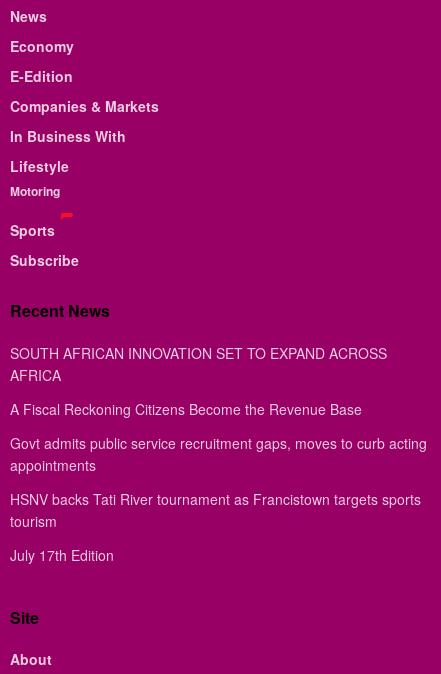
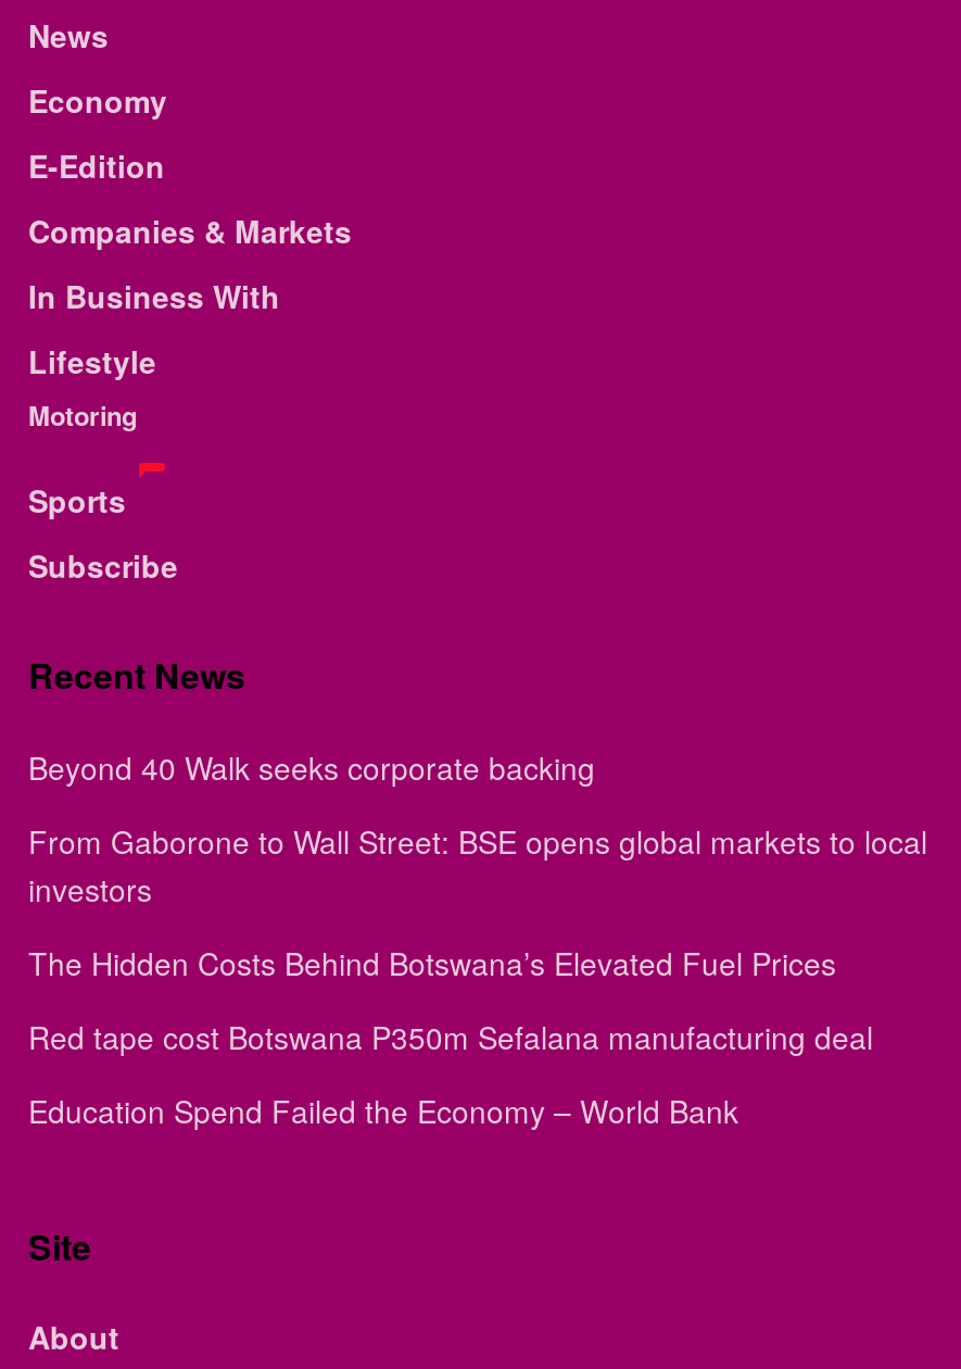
[10,343,387,385] SOUTH AFRICAN INNOVATION SET TO EXPAND ACROSS | AFRICA -> [28,745,595,788] Beyond 40 Walk seeks corporate backing
[10,399,362,419] A Fiscal Reckoning Citizens Become the Revenue Base -> [28,819,927,910] From Gaborone to Wall Street: BSE opens global markets to local | investors
[10,433,427,475] Govt admits public service recruitment gaps, moves to curb acting | appointments -> [28,940,836,984] The Hidden Costs Behind Botswana’s Elevated Fuel Prices
[10,489,421,531] HSNV backs Tati River tournament as Francistown targets sports | tourism -> [28,1014,873,1058] Red tape cost Botswana P350m Sefalana manufacturing deal
[10,545,114,565] July 17th Edition -> [28,1088,738,1131] Education Spend Failed the Economy – World Bank

